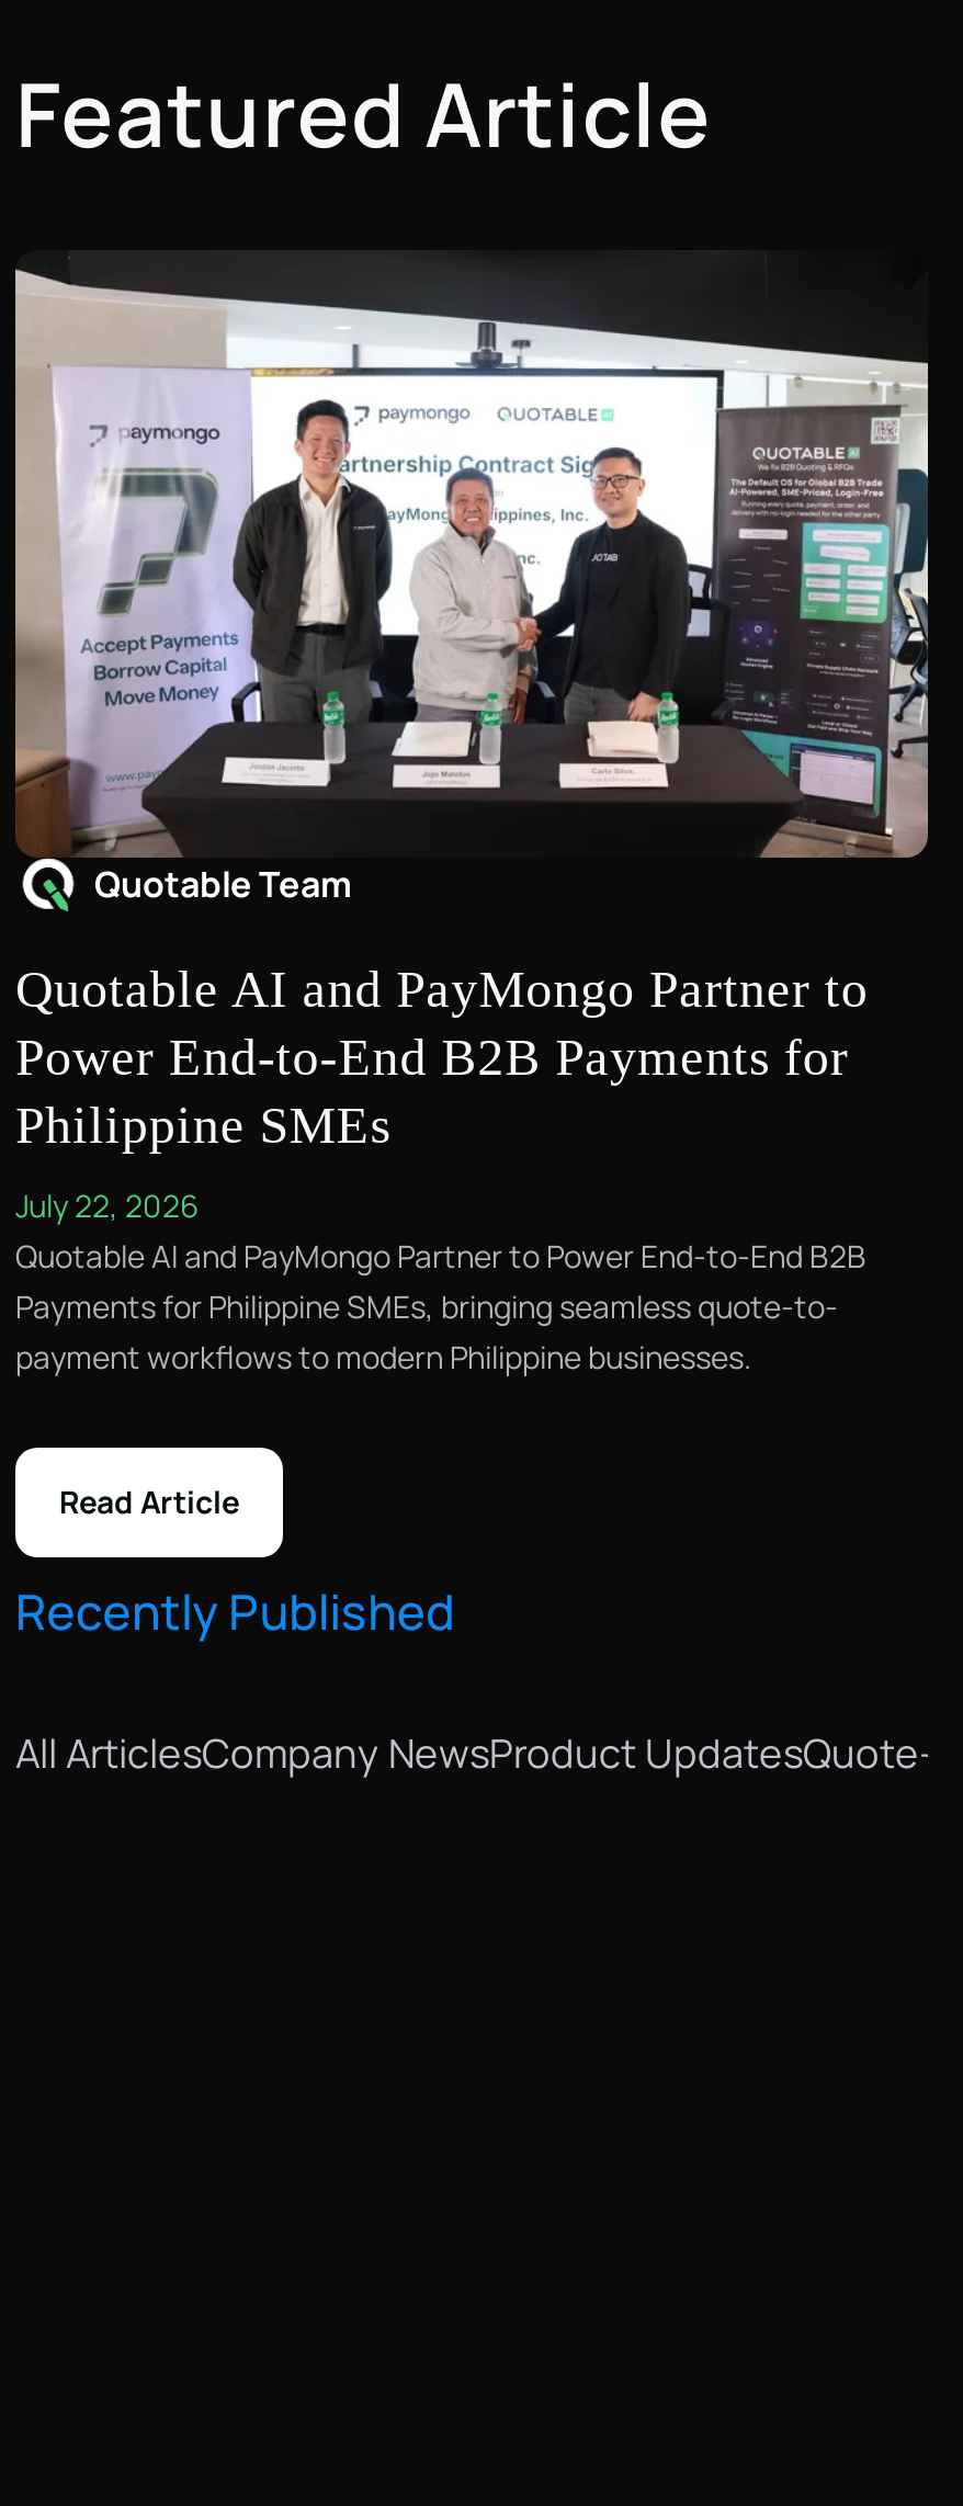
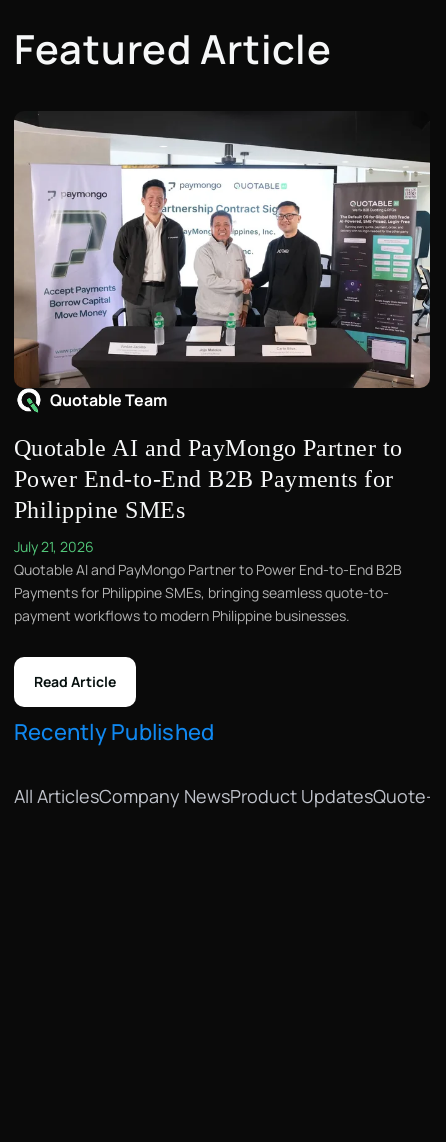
[15,1184,200,1226] July 22, 2026 -> [14,537,94,556] July 21, 2026

